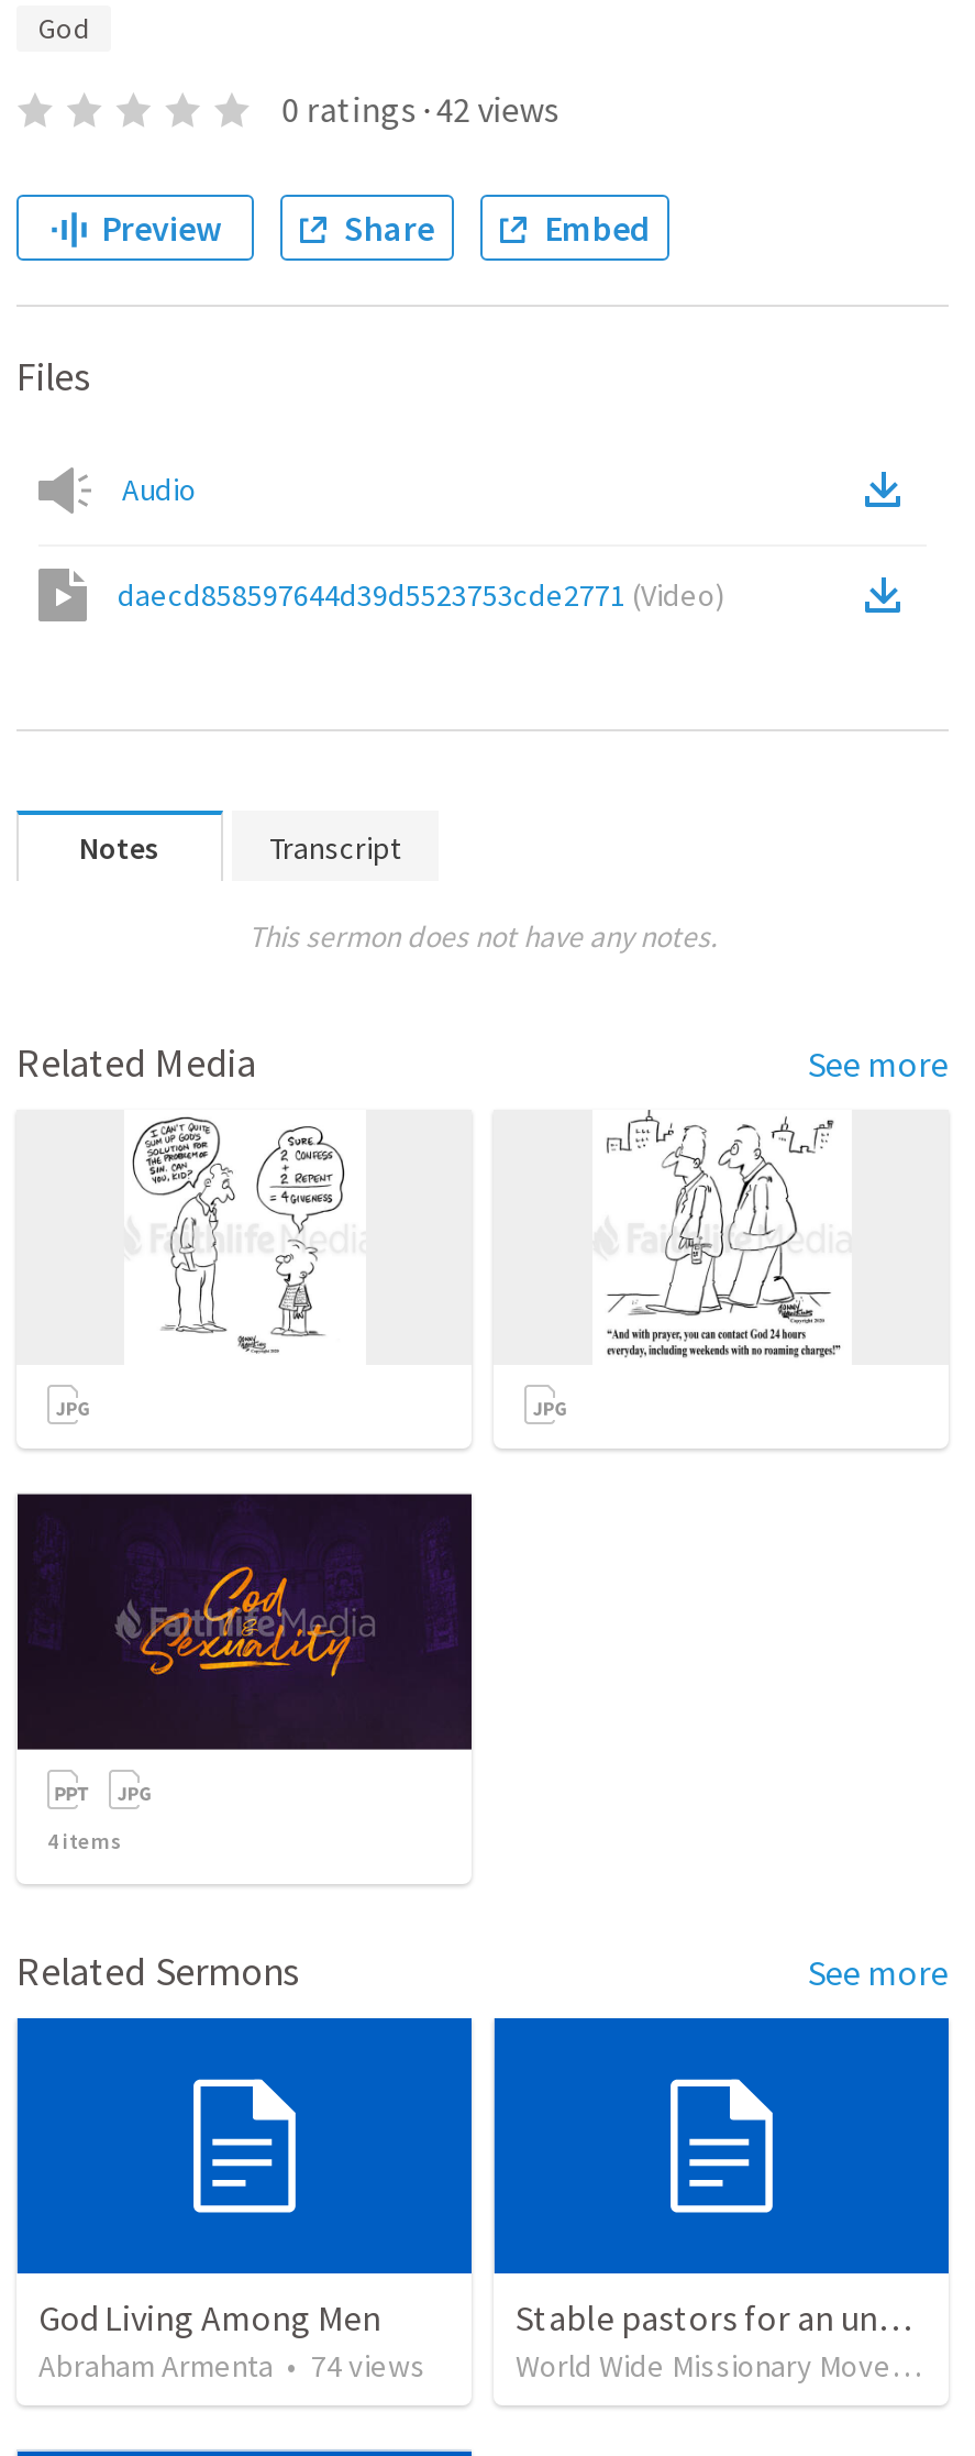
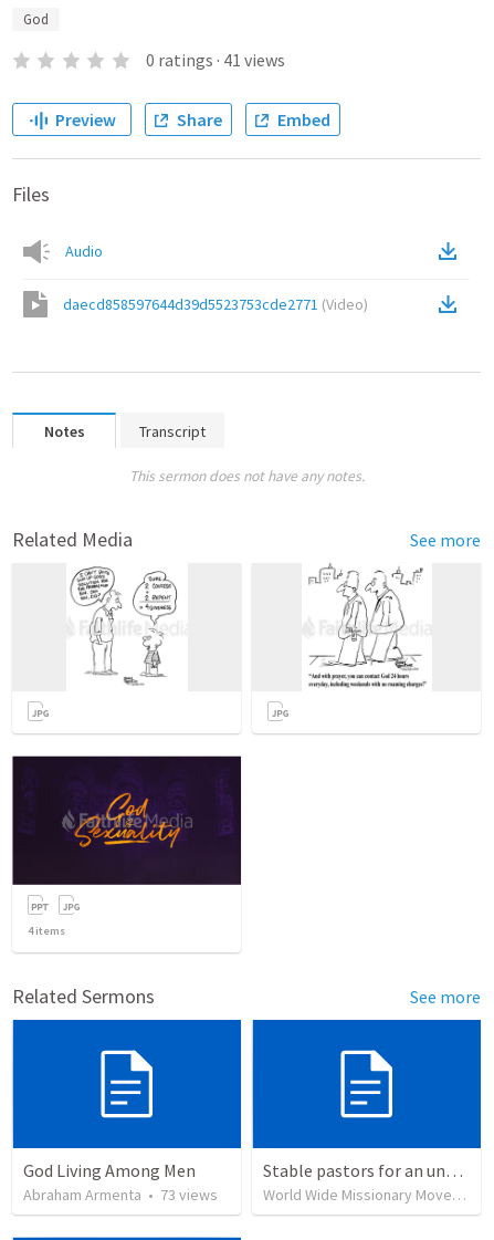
[282,87,559,131] 0 ratings · 42 views -> [146,49,285,71] 0 ratings · 41 views
[38,2347,425,2386] Abraham Armenta • 74 views -> [23,1185,218,1205] Abraham Armenta • 73 views

